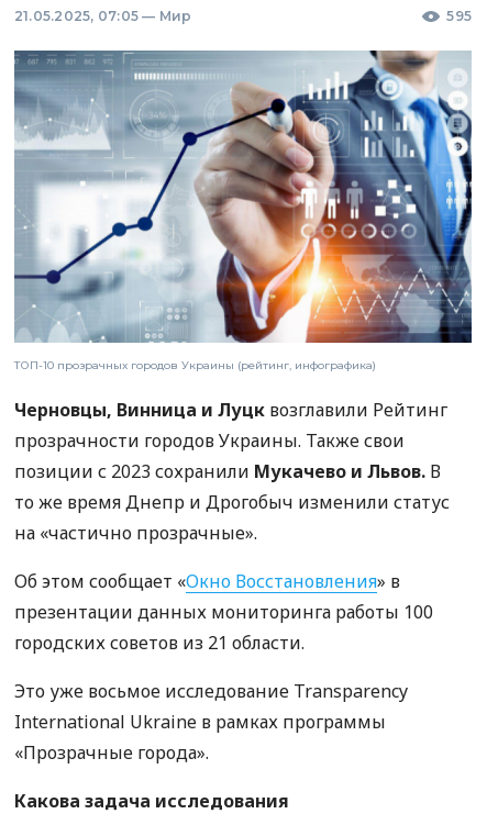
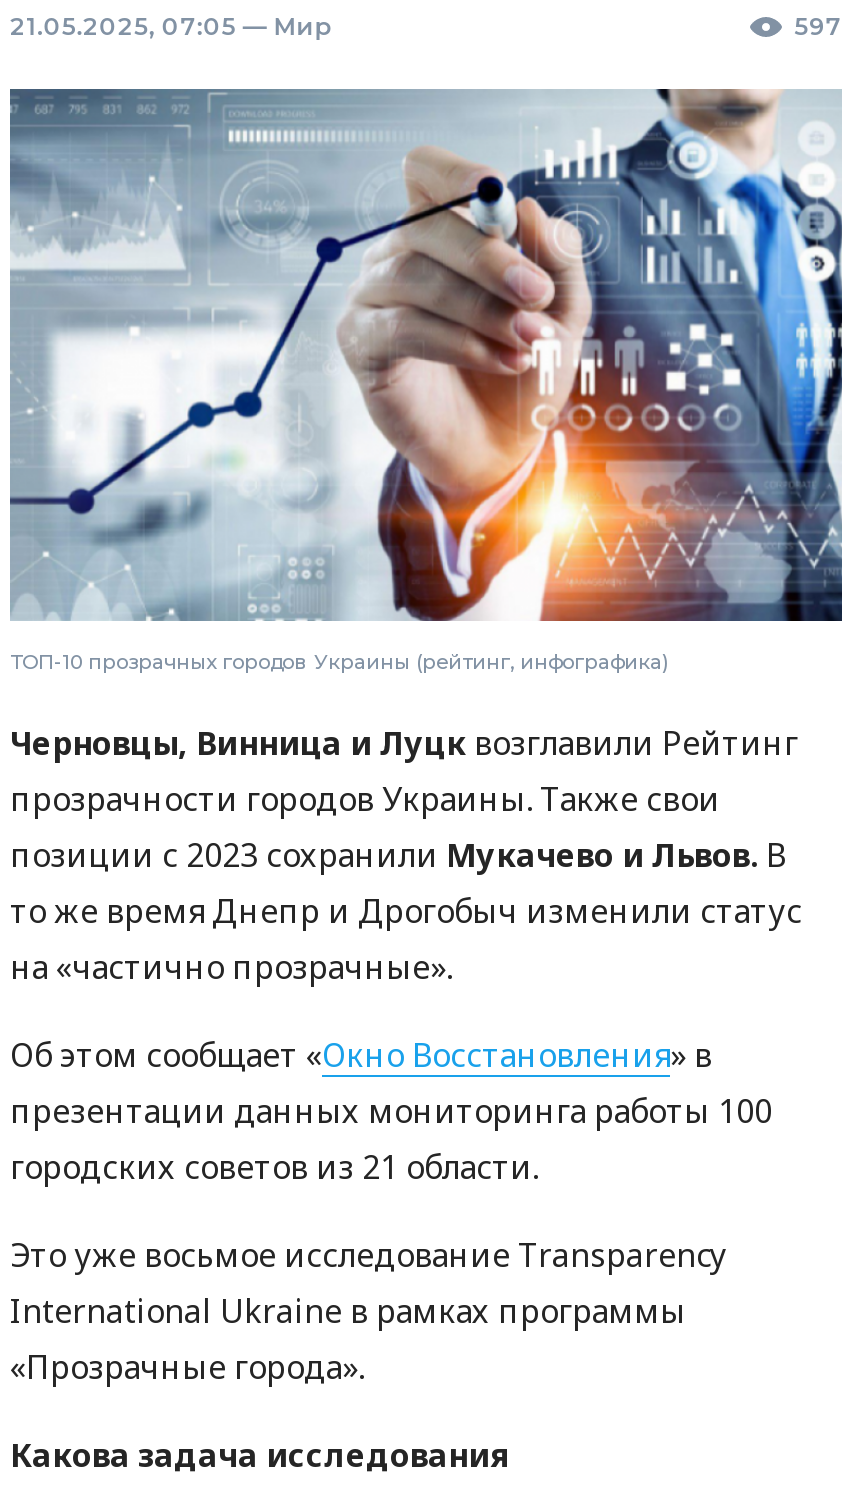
[447,8,472,24] 595 -> [795,11,842,41] 597

